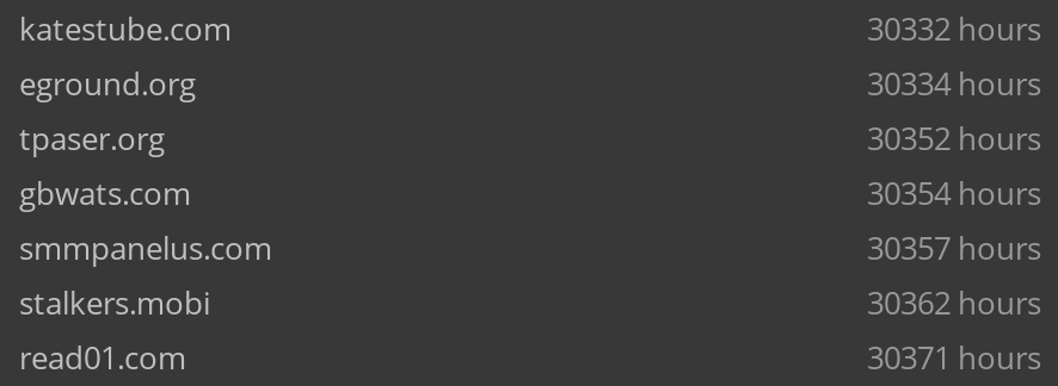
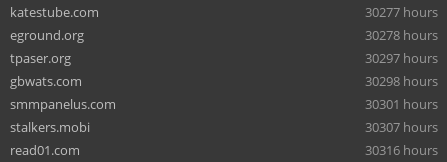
[867,7,1041,50] 30332 hours -> [365,3,438,21] 30277 hours
[867,62,1041,105] 30334 hours -> [365,26,438,44] 30278 hours
[867,117,1041,160] 30352 hours -> [365,49,438,67] 30297 hours
[867,172,1041,214] 30354 hours -> [365,72,438,90] 30298 hours
[867,226,1041,269] 30357 hours -> [365,95,438,113] 30301 hours
[867,281,1041,324] 30362 hours -> [365,118,438,136] 30307 hours
[867,336,1041,379] 30371 hours -> [365,141,438,159] 30316 hours

